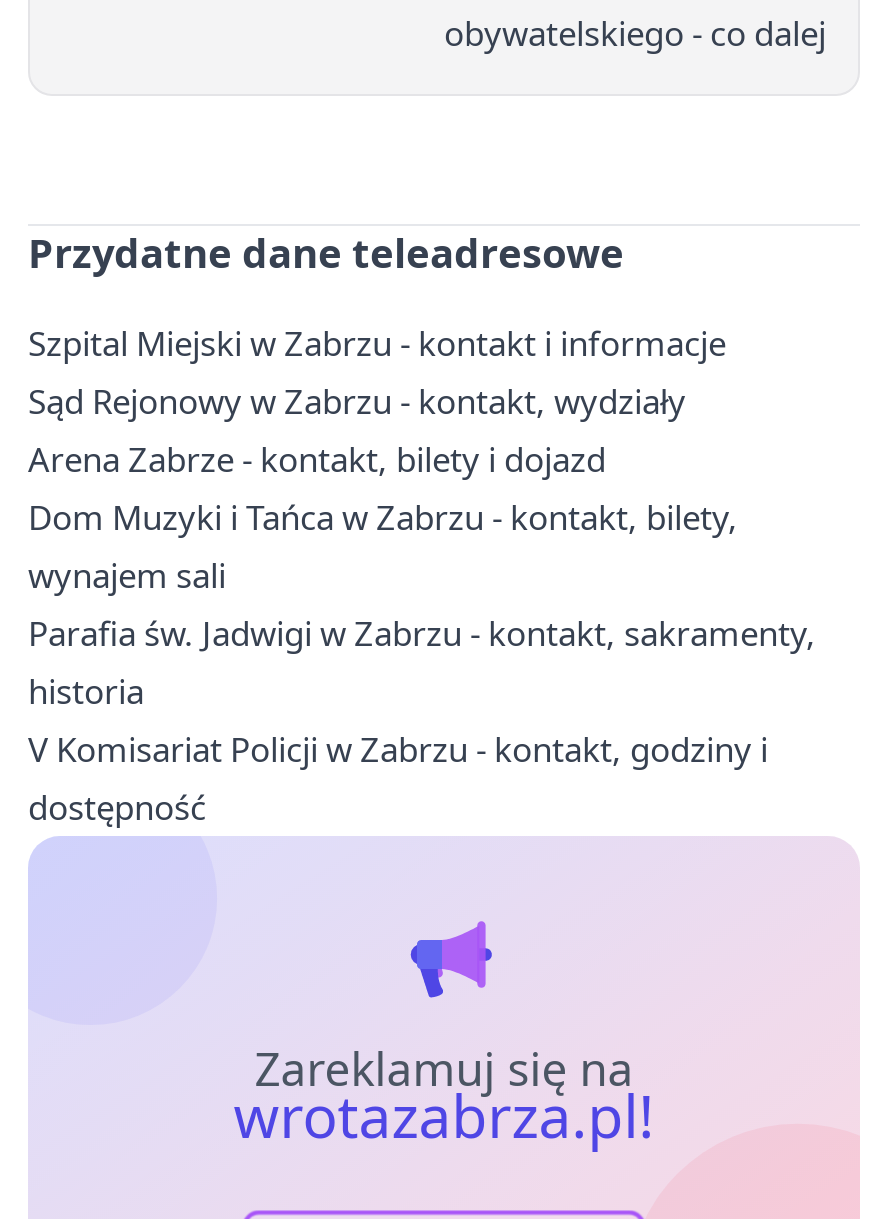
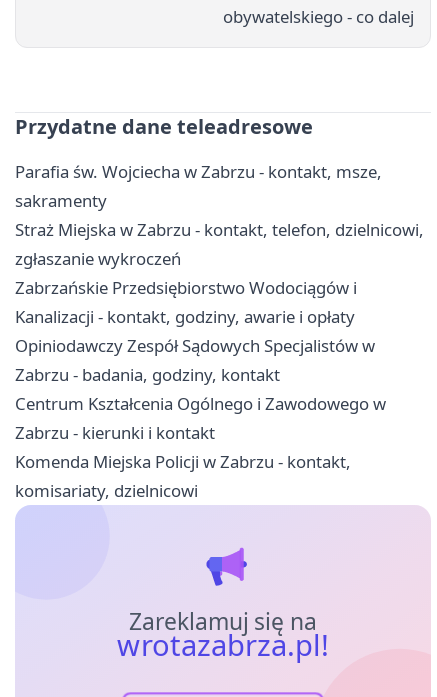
[28,319,816,829] Szpital Miejski w Zabrzu - kontakt i informacje | Sąd Rejonowy w Zabrzu - kontakt, wydziały | Arena Zabrze - kontakt, bilety i dojazd | Dom Muzyki i Tańca w Zabrzu - kontakt, bilety, | wynajem sali | Parafia św. Jadwigi w Zabrzu - kontakt, sakramenty, | historia | V Komisariat Policji w Zabrzu - kontakt, godziny i | dostępność -> [15,160,424,502] Parafia św. Wojciecha w Zabrzu - kontakt, msze, | sakramenty | Straż Miejska w Zabrzu - kontakt, telefon, dzielnicowi, | zgłaszanie wykroczeń | Zabrzańskie Przedsiębiorstwo Wodociągów i | Kanalizacji - kontakt, godziny, awarie i opłaty | Opiniodawczy Zespół Sądowych Specjalistów w | Zabrzu - badania, godziny, kontakt | Centrum Kształcenia Ogólnego i Zawodowego w | Zabrzu - kierunki i kontakt | Komenda Miejska Policji w Zabrzu - kontakt, | komisariaty, dzielnicowi

